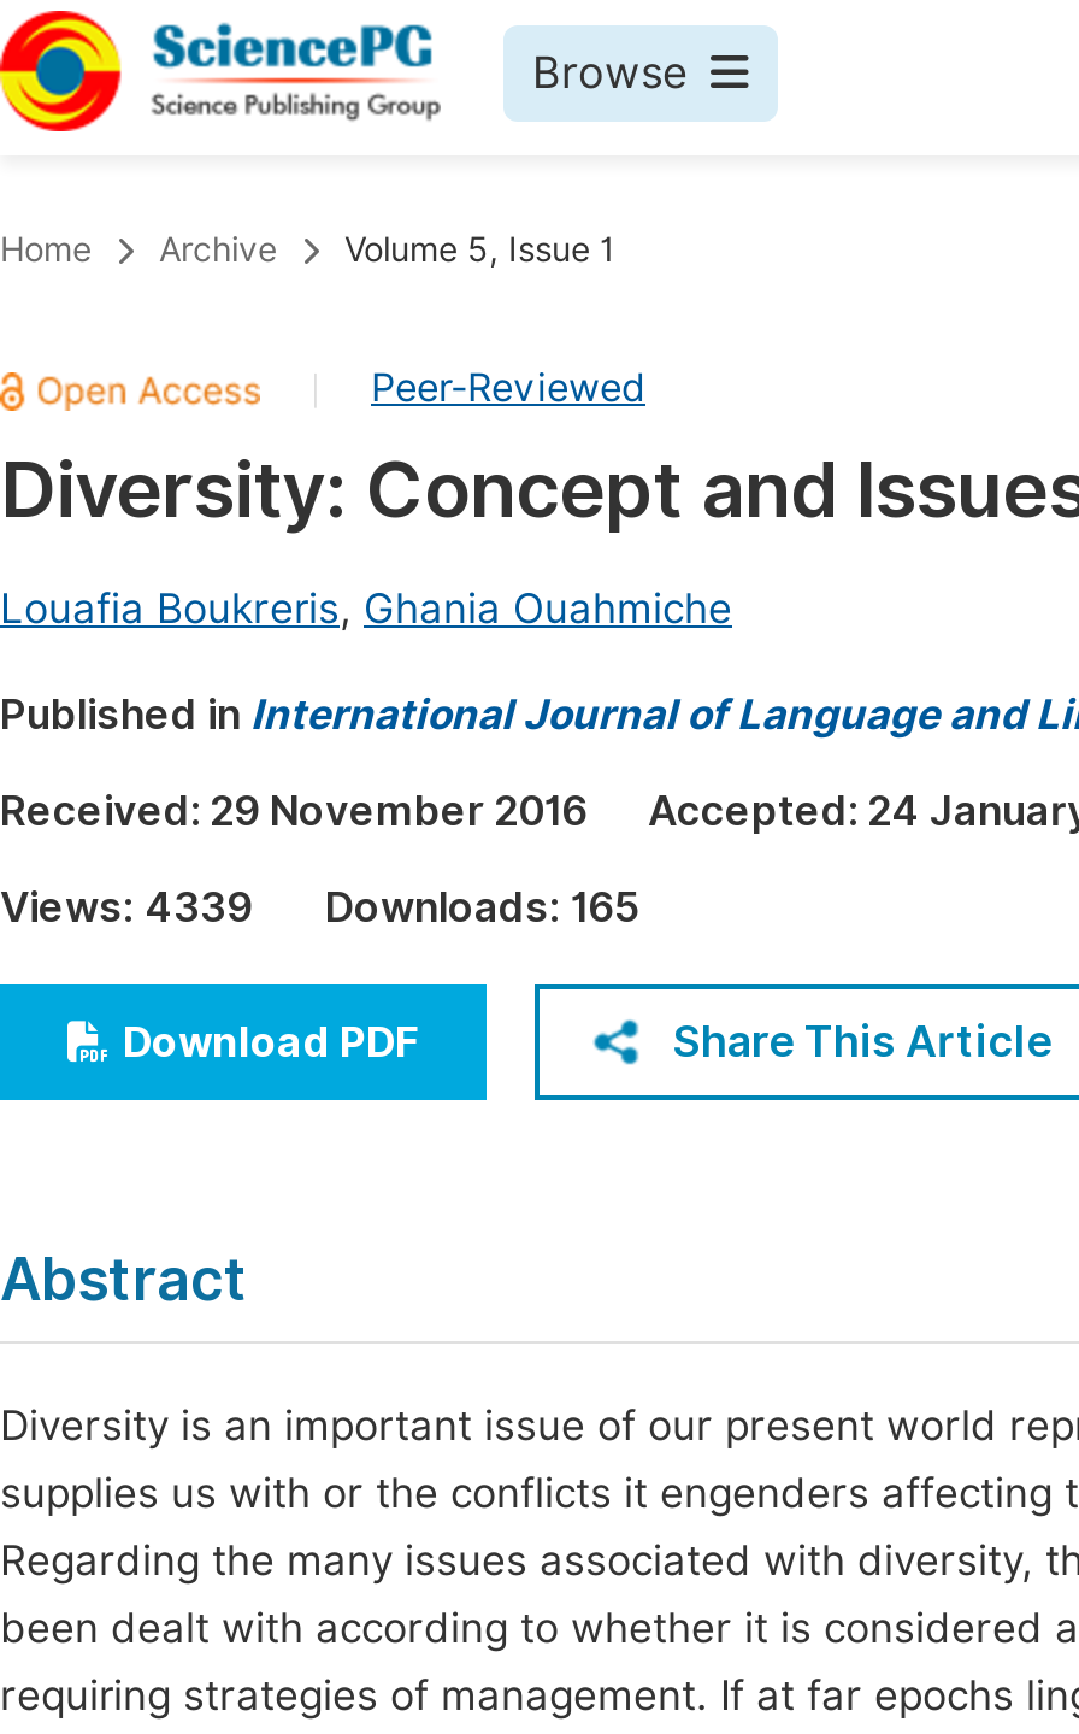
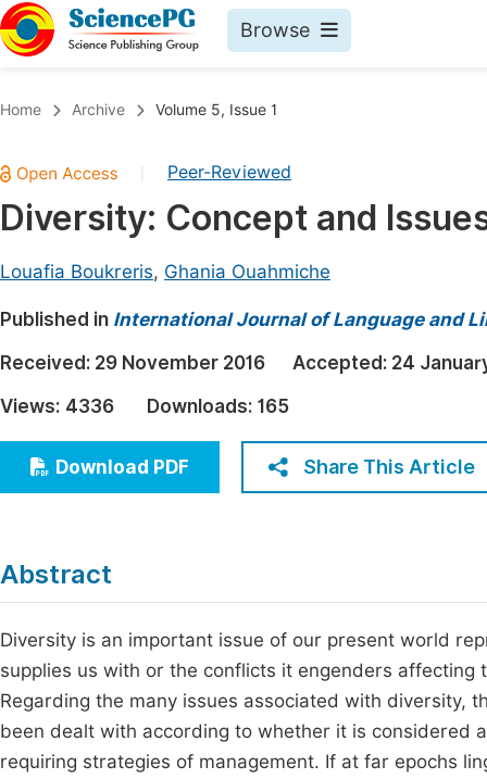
[0,883,641,931] Views: 4339 Downloads: 165 -> [0,395,289,417] Views: 4336 Downloads: 165

